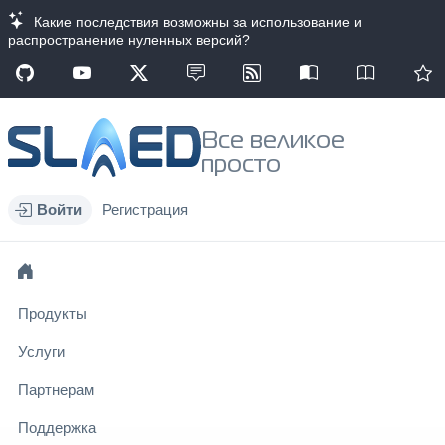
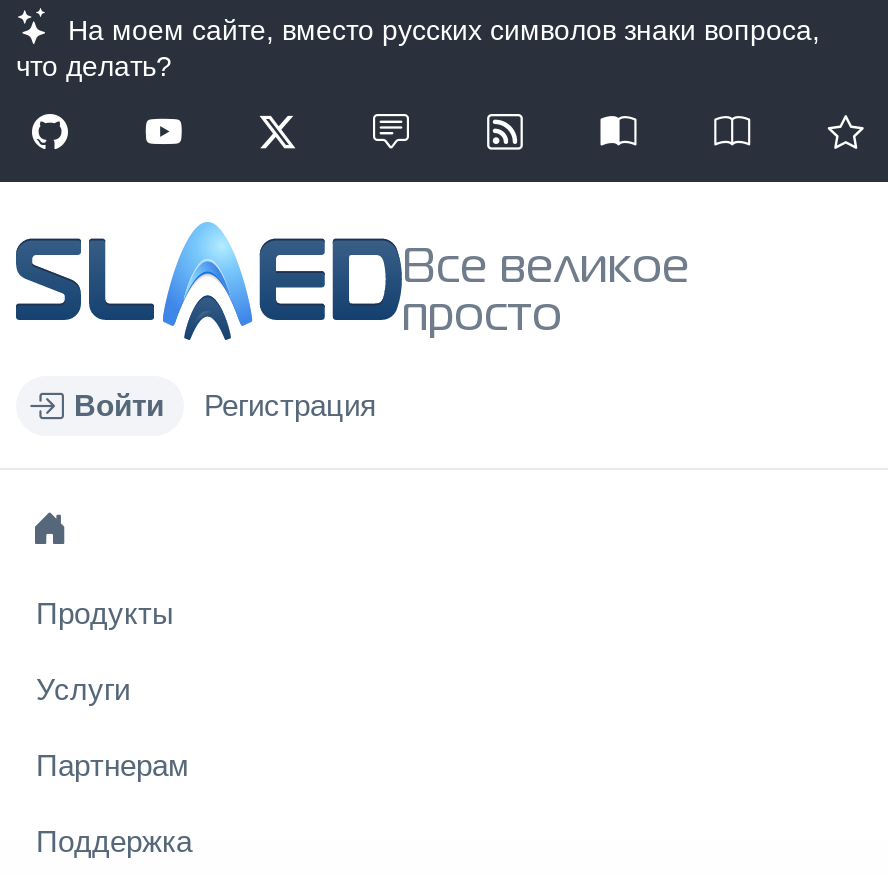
[8,14,362,48] Какие последствия возможны за использование и | распространение нуленных версий? -> [16,14,820,82] На моем сайте, вместо русских символов знаки вопроса, | что делать?

